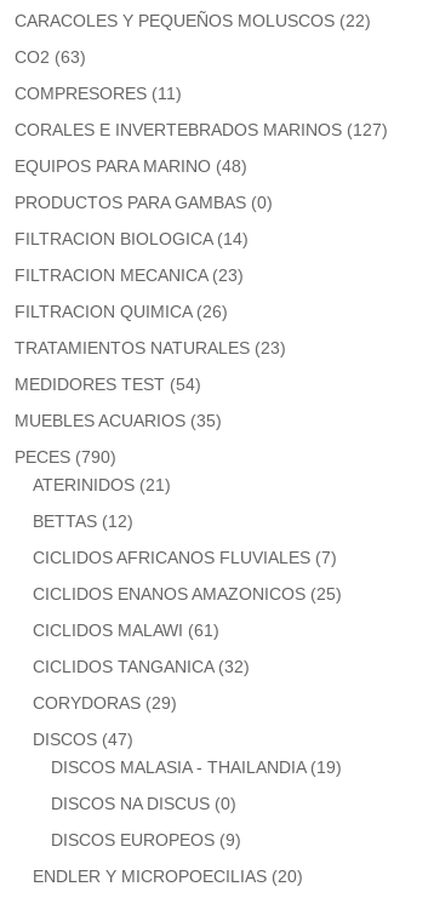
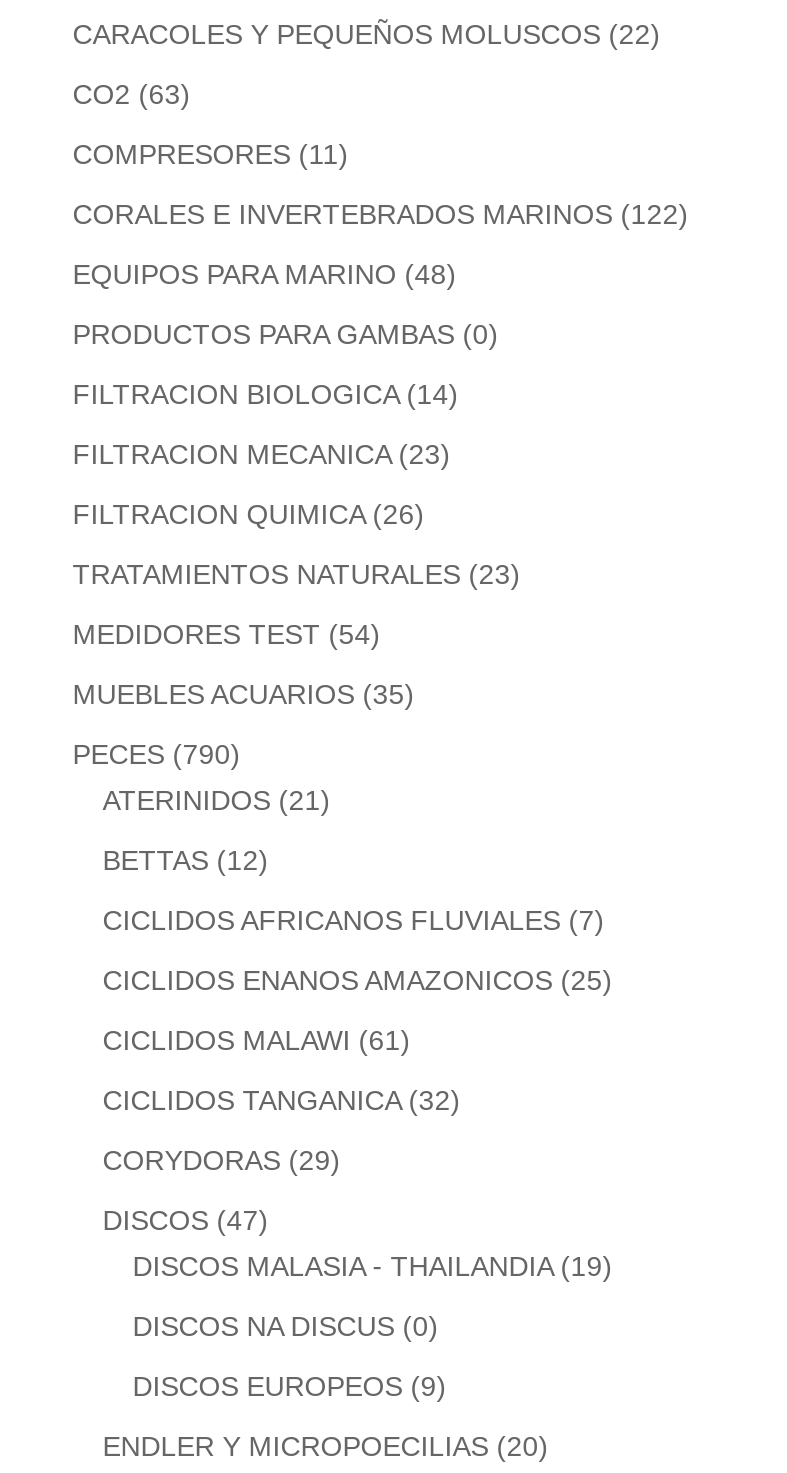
[14,120,388,139] CORALES E INVERTEBRADOS MARINOS (127) -> [73,198,689,230] CORALES E INVERTEBRADOS MARINOS (122)

